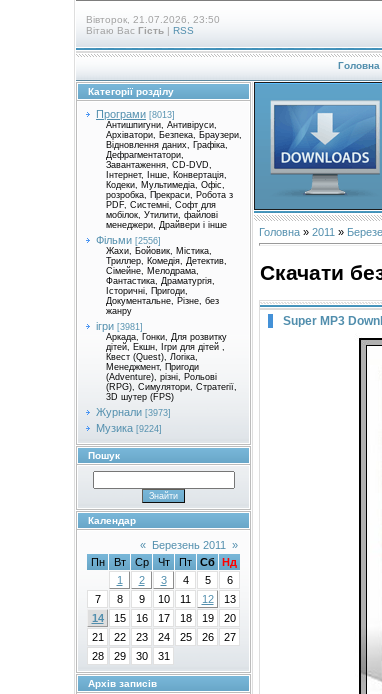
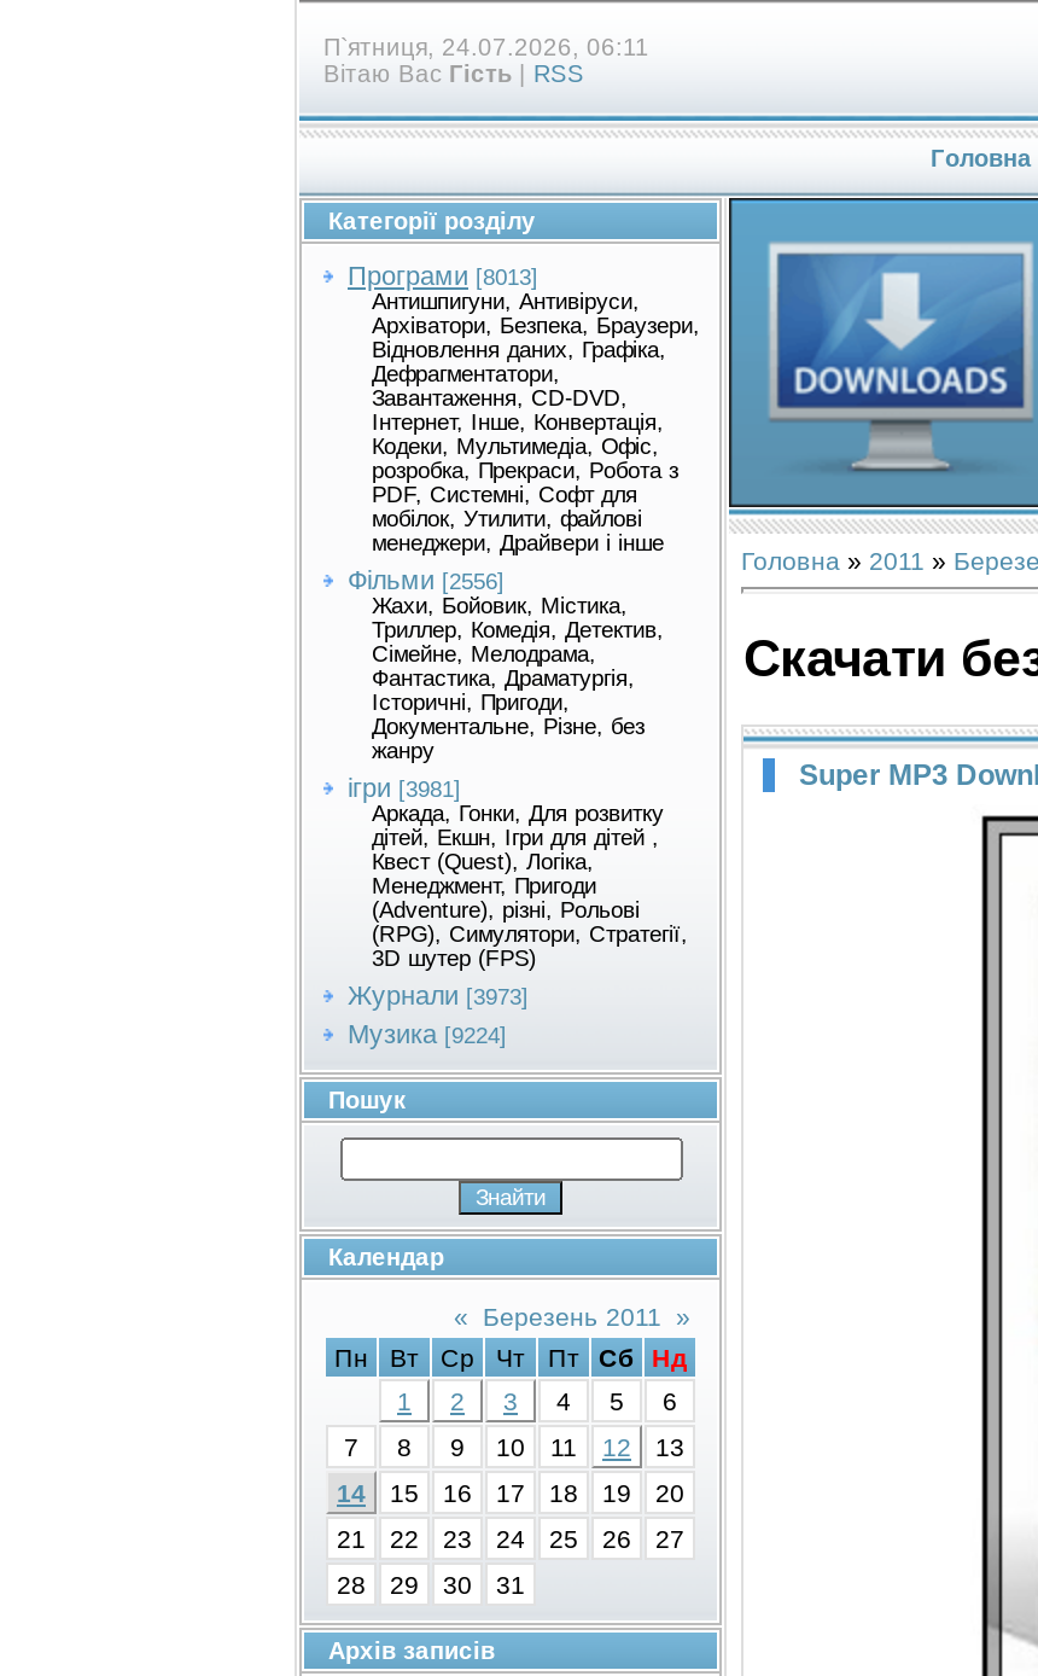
[86,14,220,25] Вівторок, 21.07.2026, 23:50 -> [323,34,649,60] П`ятниця, 24.07.2026, 06:11

